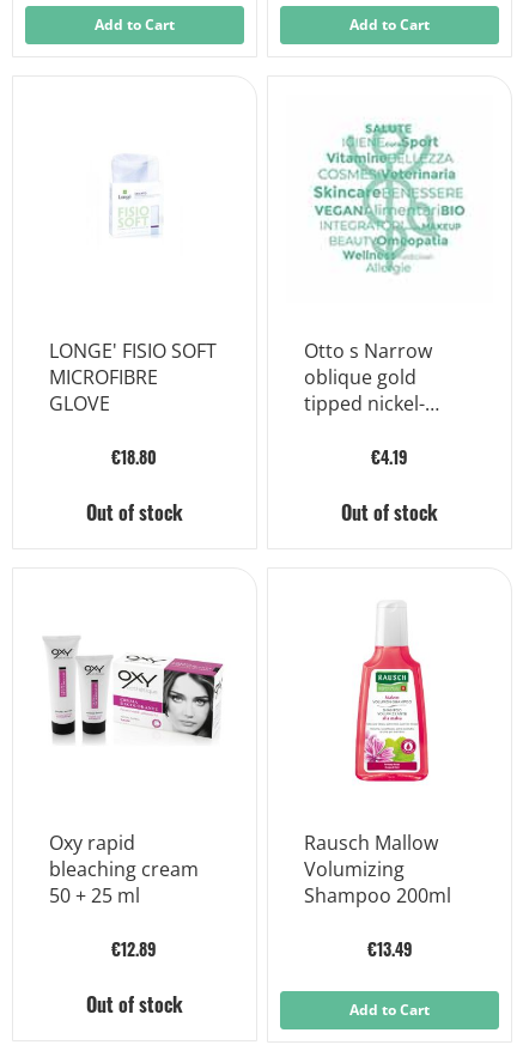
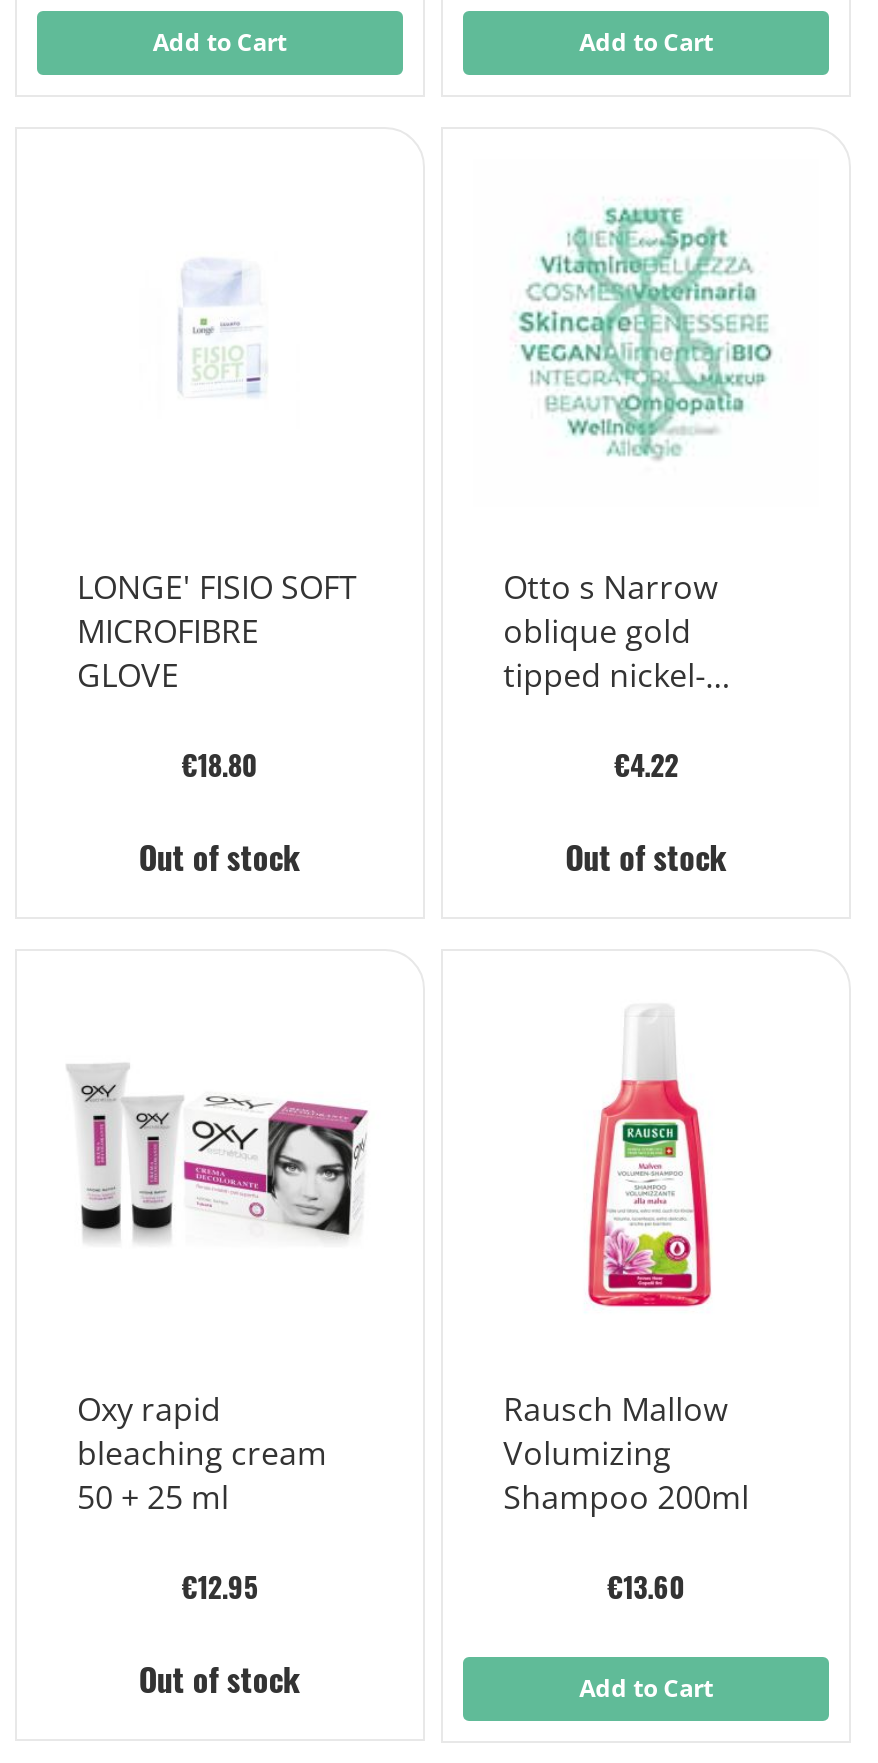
[371,444,408,469] €4.19 -> [614,743,678,785] €4.22
[112,936,157,961] €12.89 -> [182,1565,258,1607] €12.95
[367,936,412,961] €13.49 -> [607,1565,685,1607] €13.60

